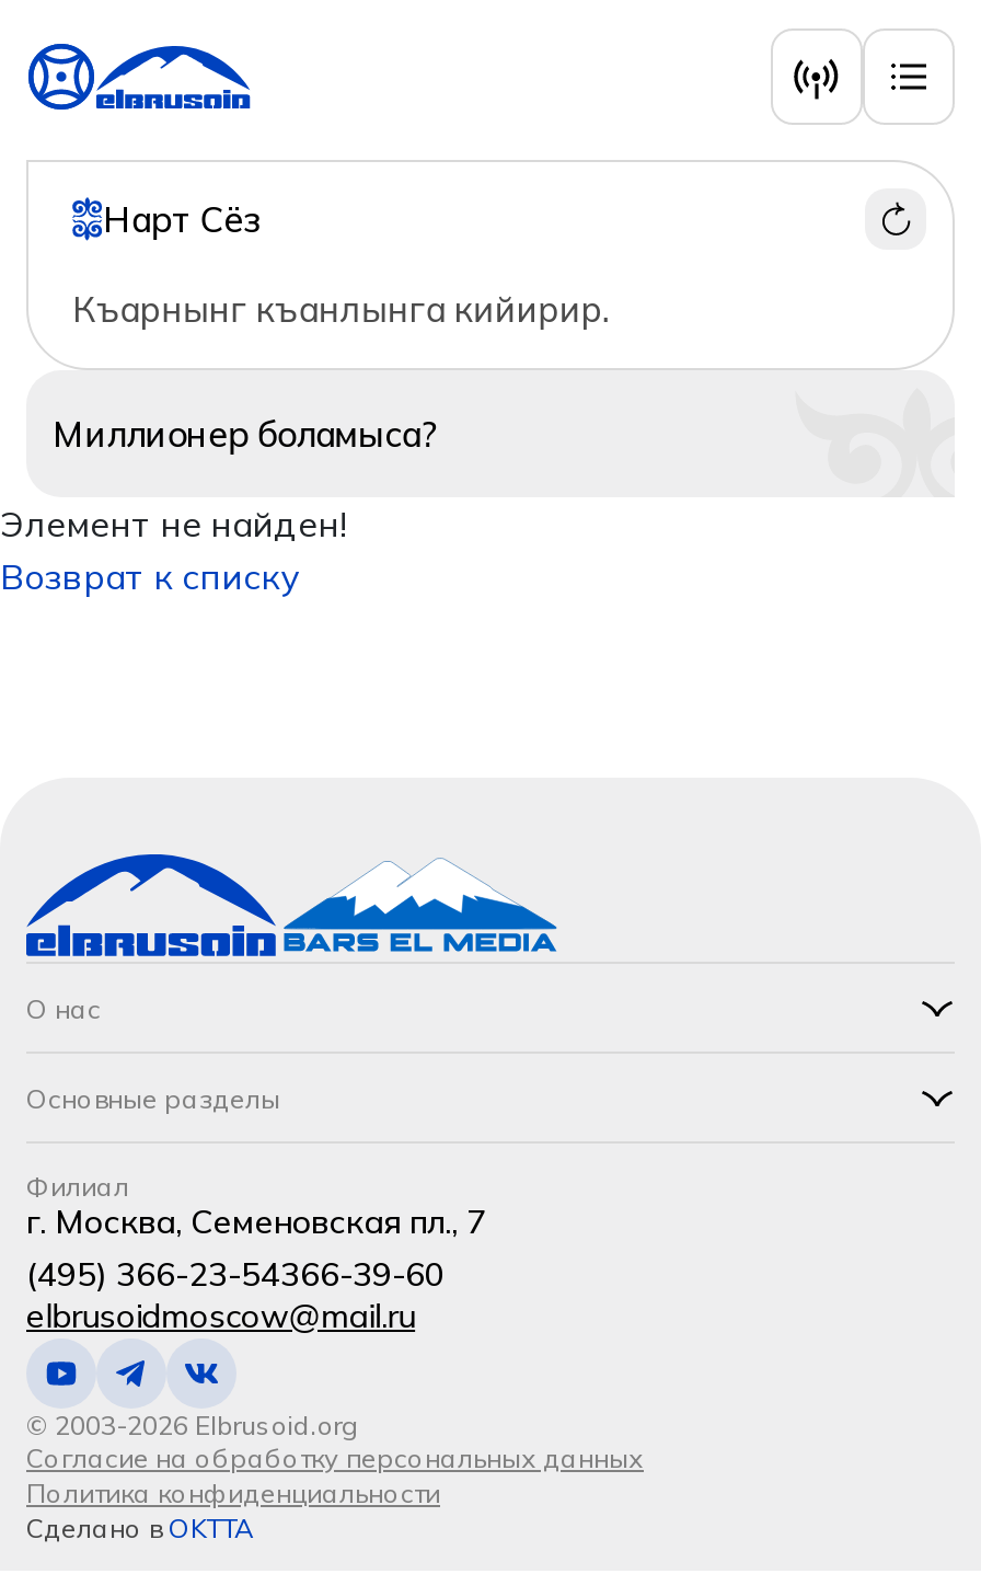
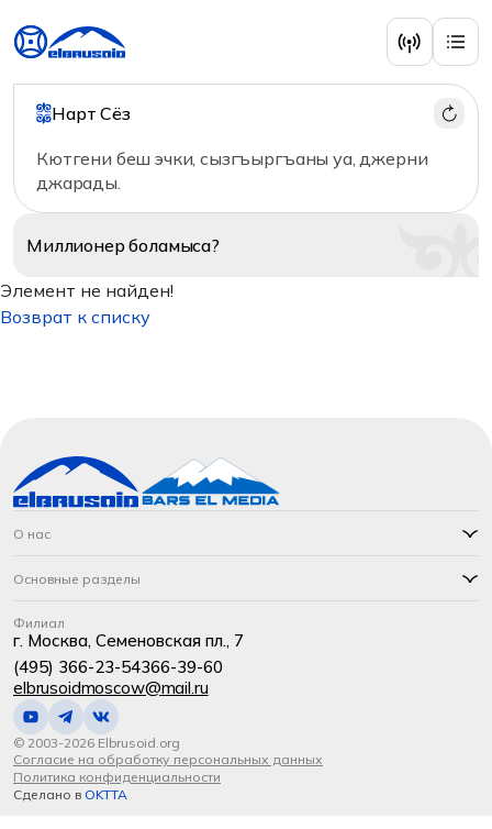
[72,287,608,331] Къарнынг къанлынга кийирир. -> [36,147,428,194] Кютгени беш эчки, сызгъыргъаны уа, джерни | джарады.

